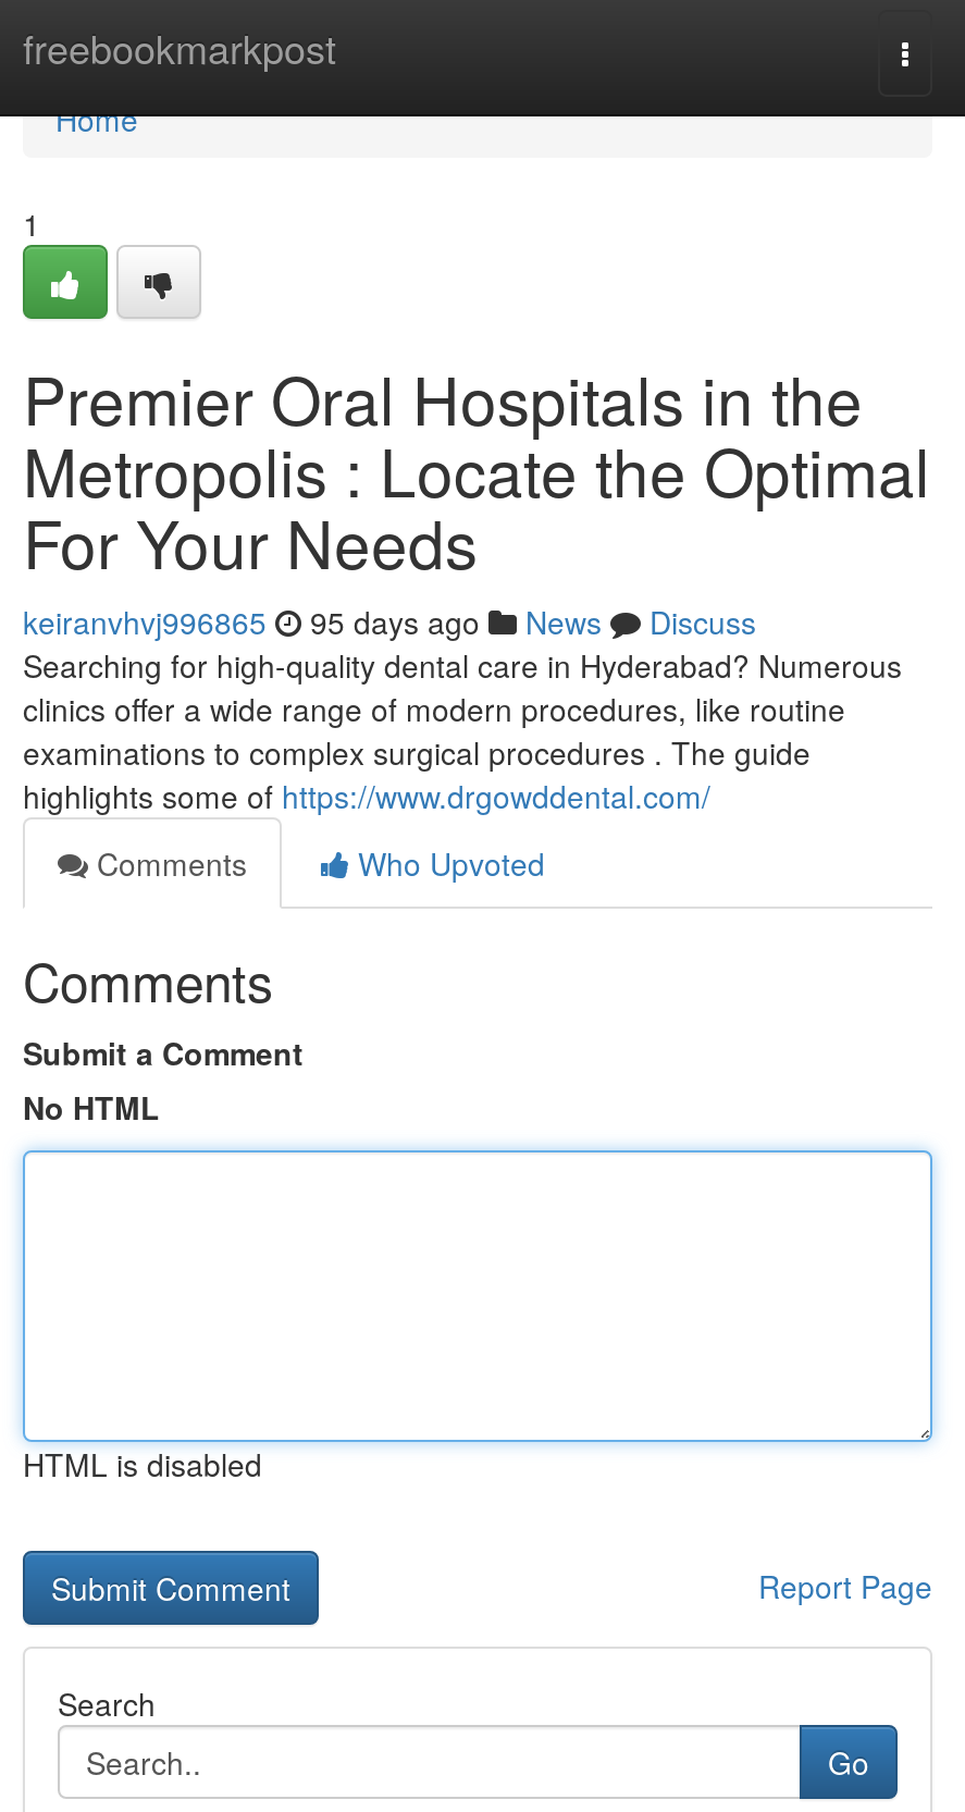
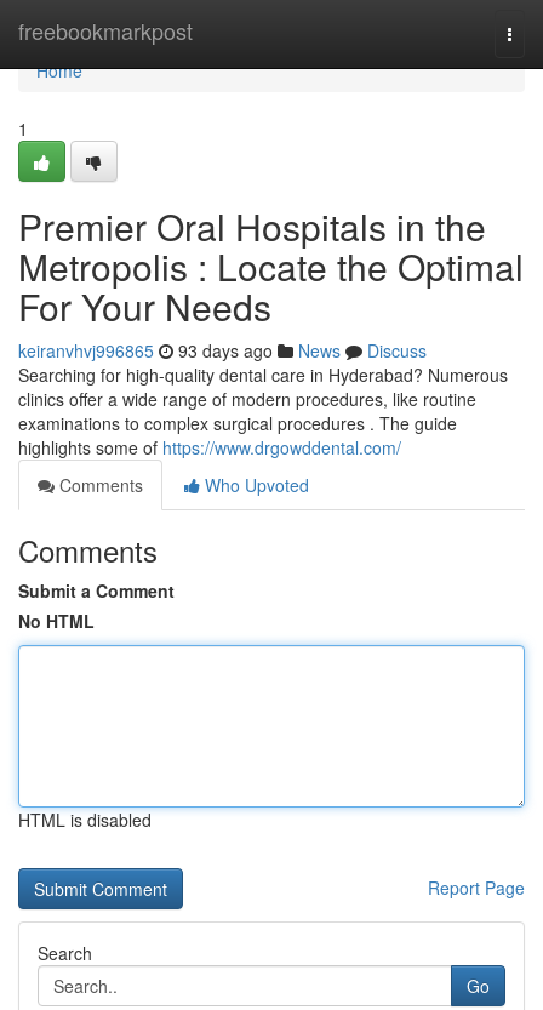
[23,600,756,643] keiranvhvj996865 95 days ago News Discuss -> [18,338,427,363] keiranvhvj996865 93 days ago News Discuss

